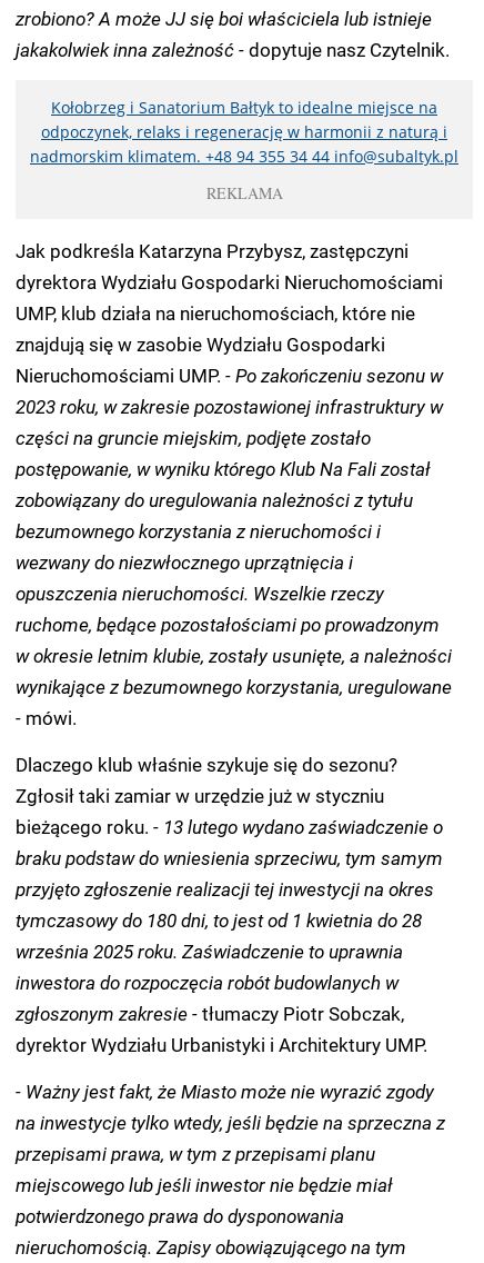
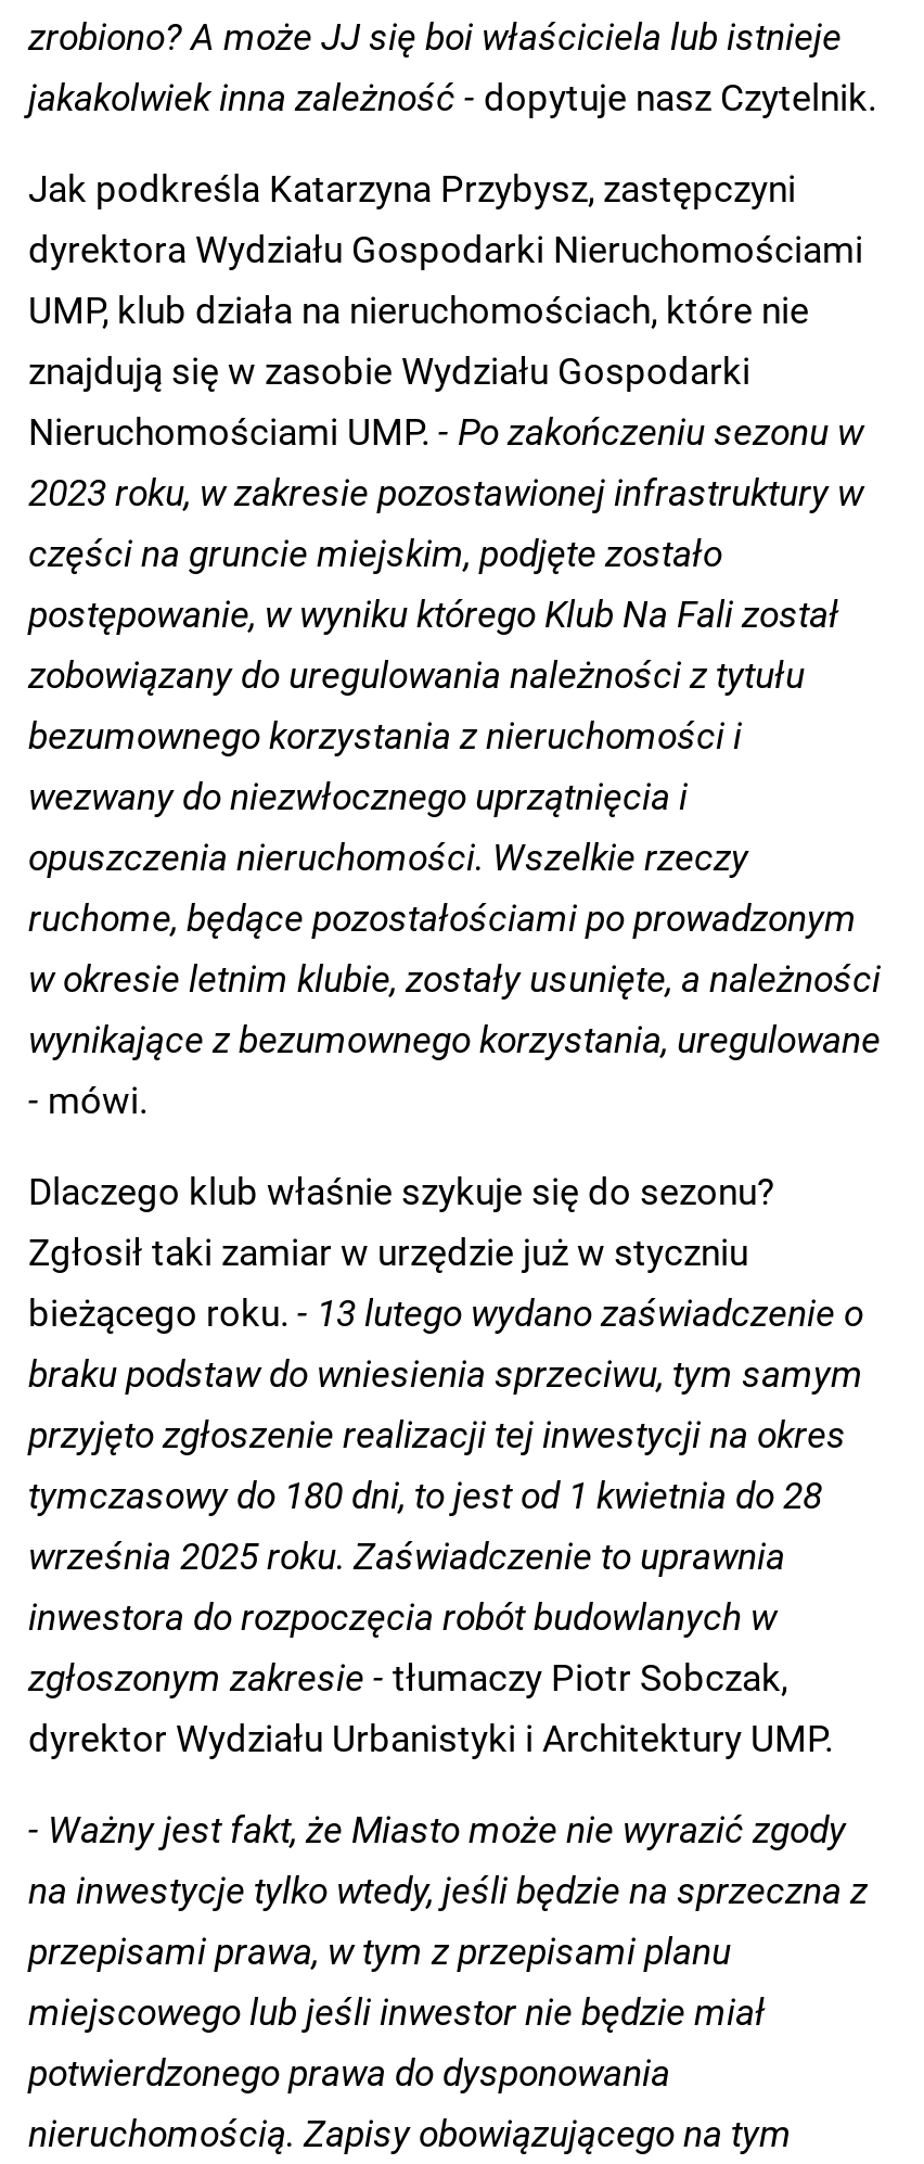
[30,97,458,203] Kołobrzeg i Sanatorium Bałtyk to idealne miejsce na | odpoczynek, relaks i regenerację w harmonii z naturą i | nadmorskim klimatem. +48 94 355 34 44 info@subaltyk.pl | REKLAMA -> none

